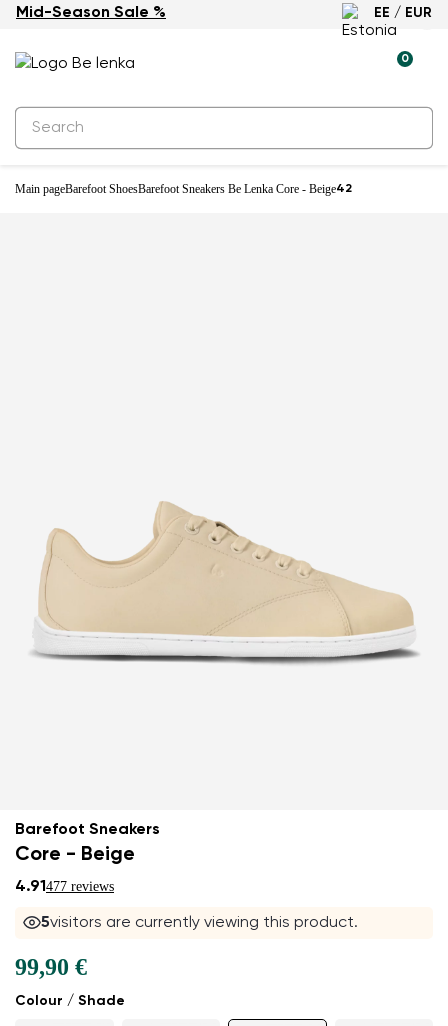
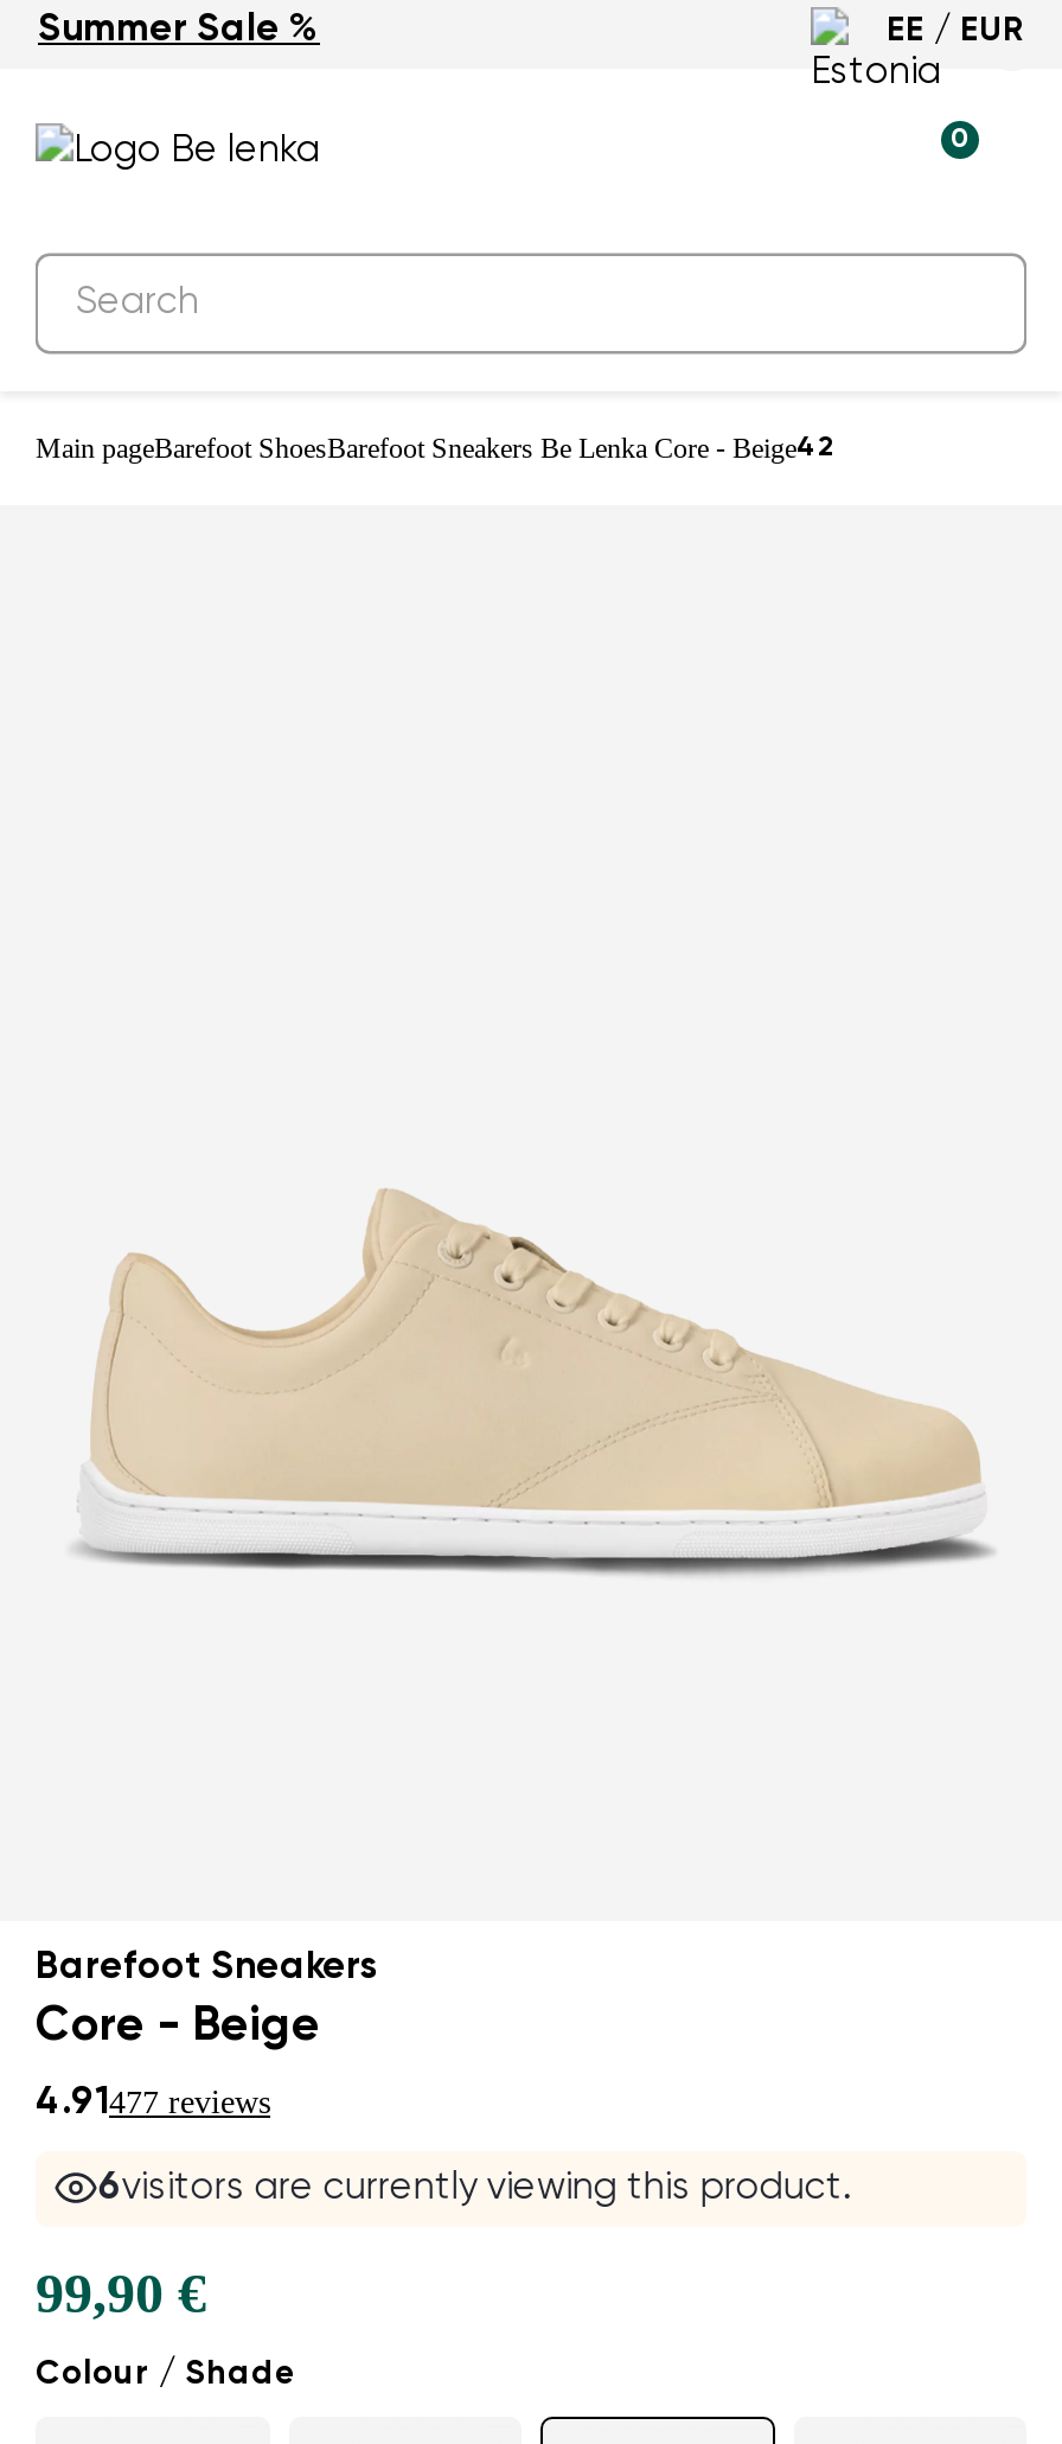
[16,5,166,21] Mid-Season Sale % -> [38,12,320,50] Summer Sale %
[41,915,358,931] 5visitors are currently viewing this product. -> [98,2171,852,2209] 6visitors are currently viewing this product.

